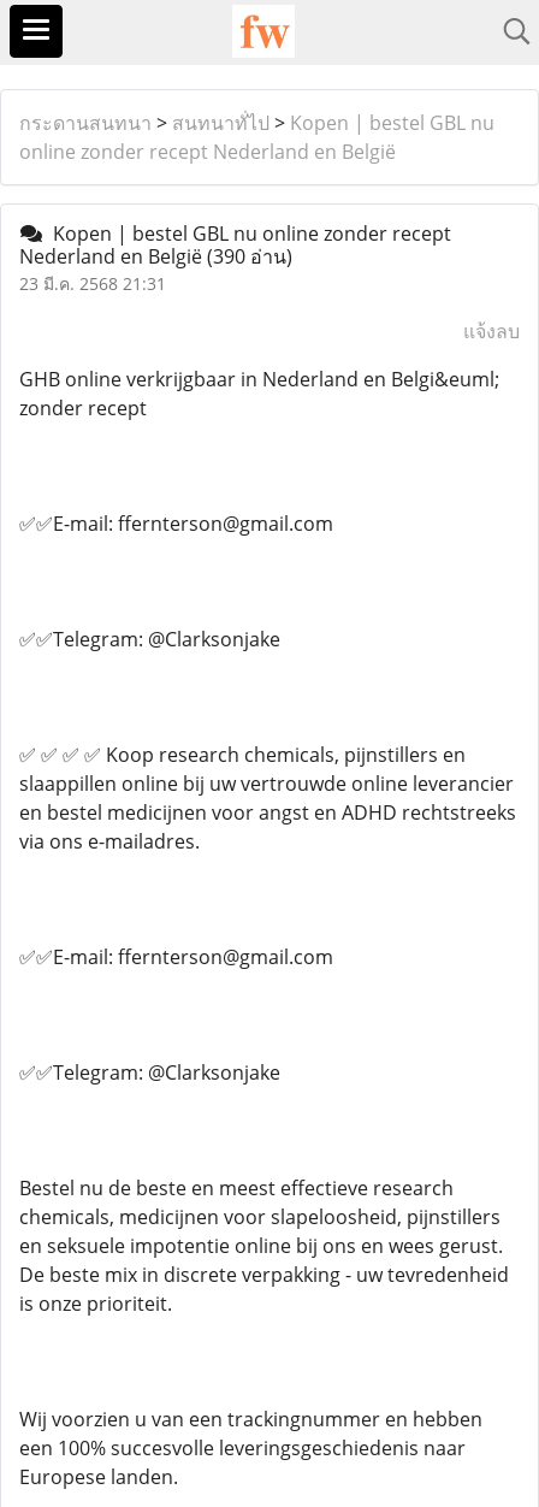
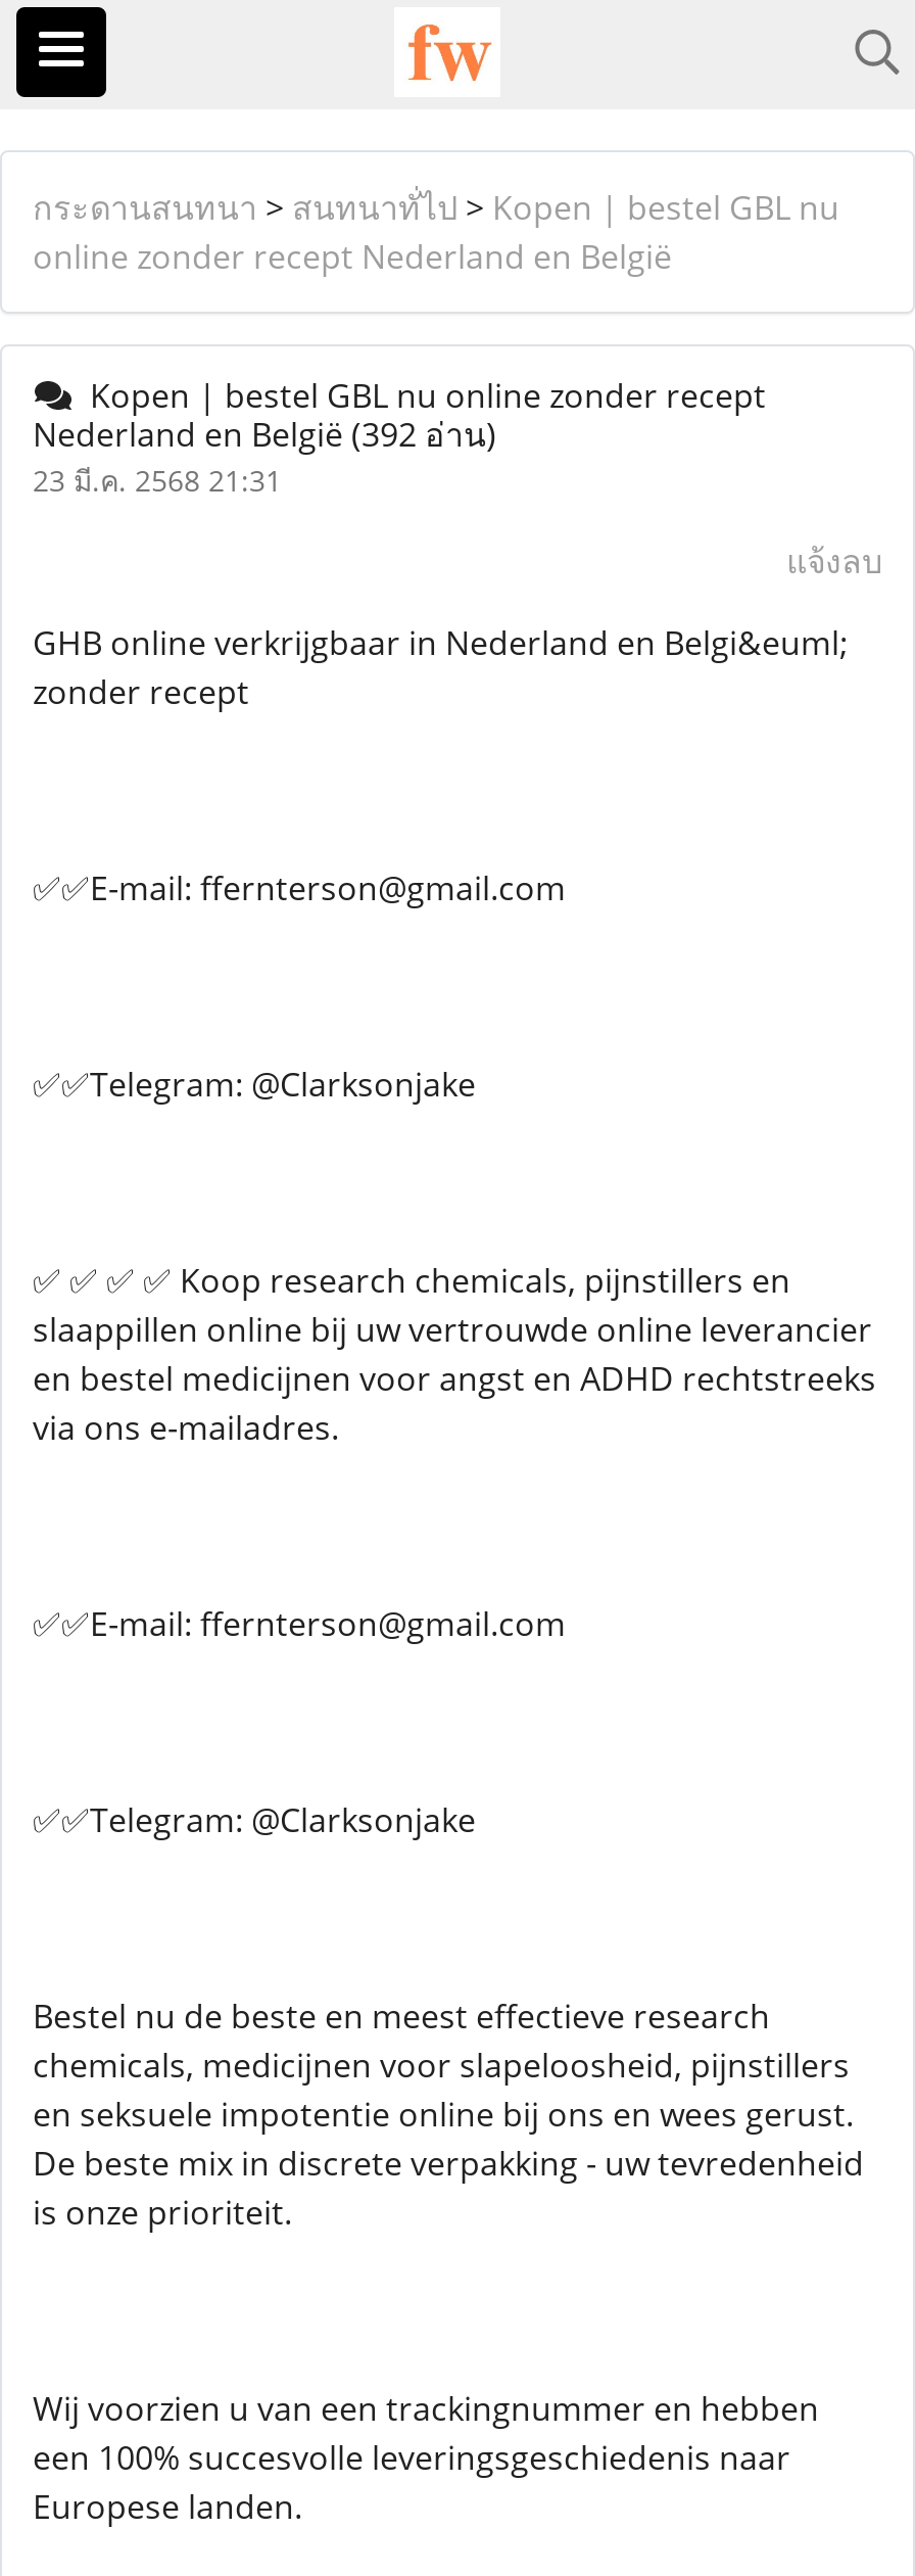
[19,243,292,270] Nederland en België (390 อ่าน) -> [33,412,496,457] Nederland en België (392 อ่าน)

